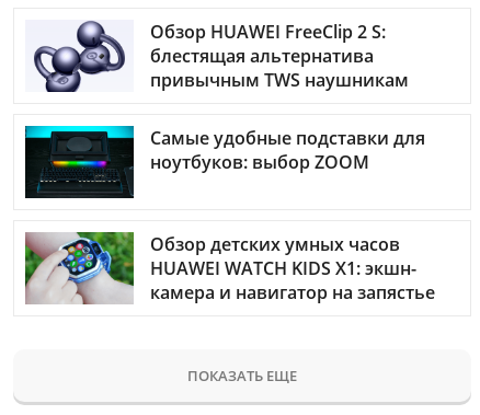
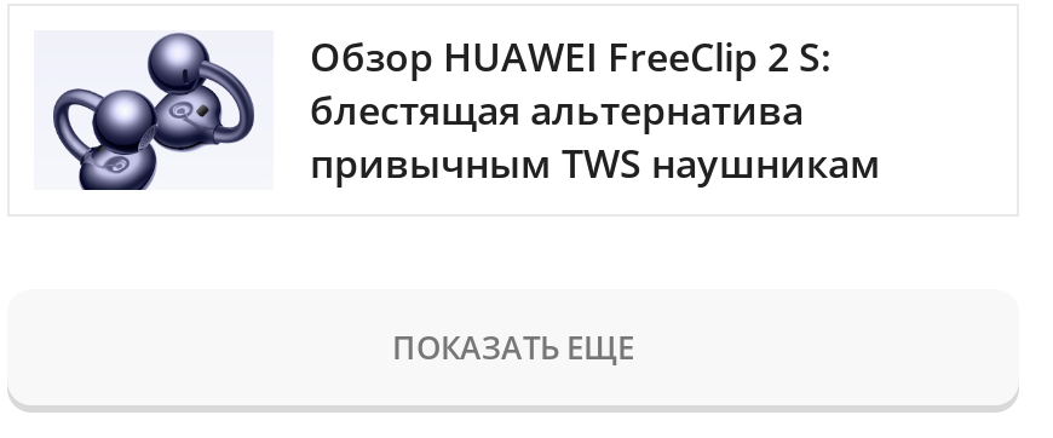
[24,125,435,305] [image] | Самые удобные подставки для | ноутбуков: выбор ZOOM | Обзор детских умных часов | HUAWEI WATCH KIDS X1: экшн- | камера и навигатор на запястье -> none
[24,231,135,306] [image] -> none

